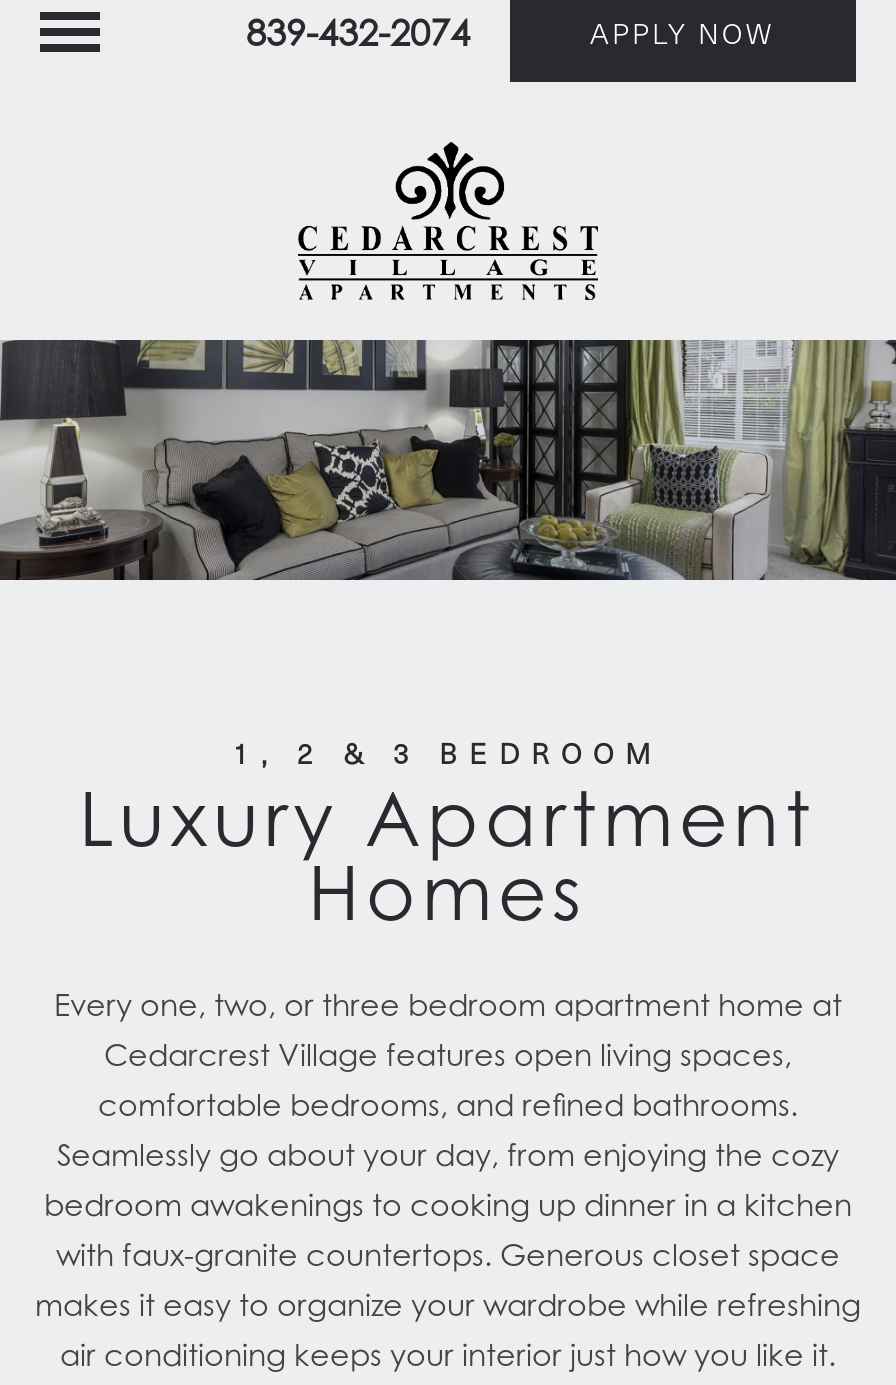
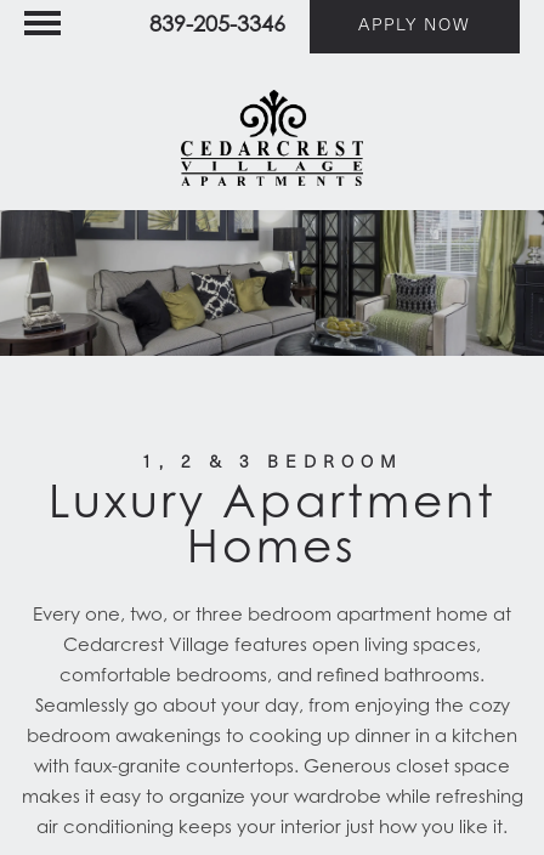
[246,12,470,54] 839-432-2074 -> [149,11,285,36] 839-205-3346

